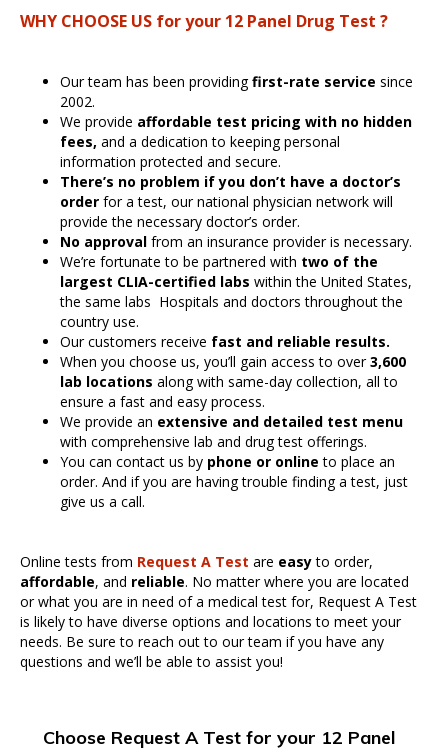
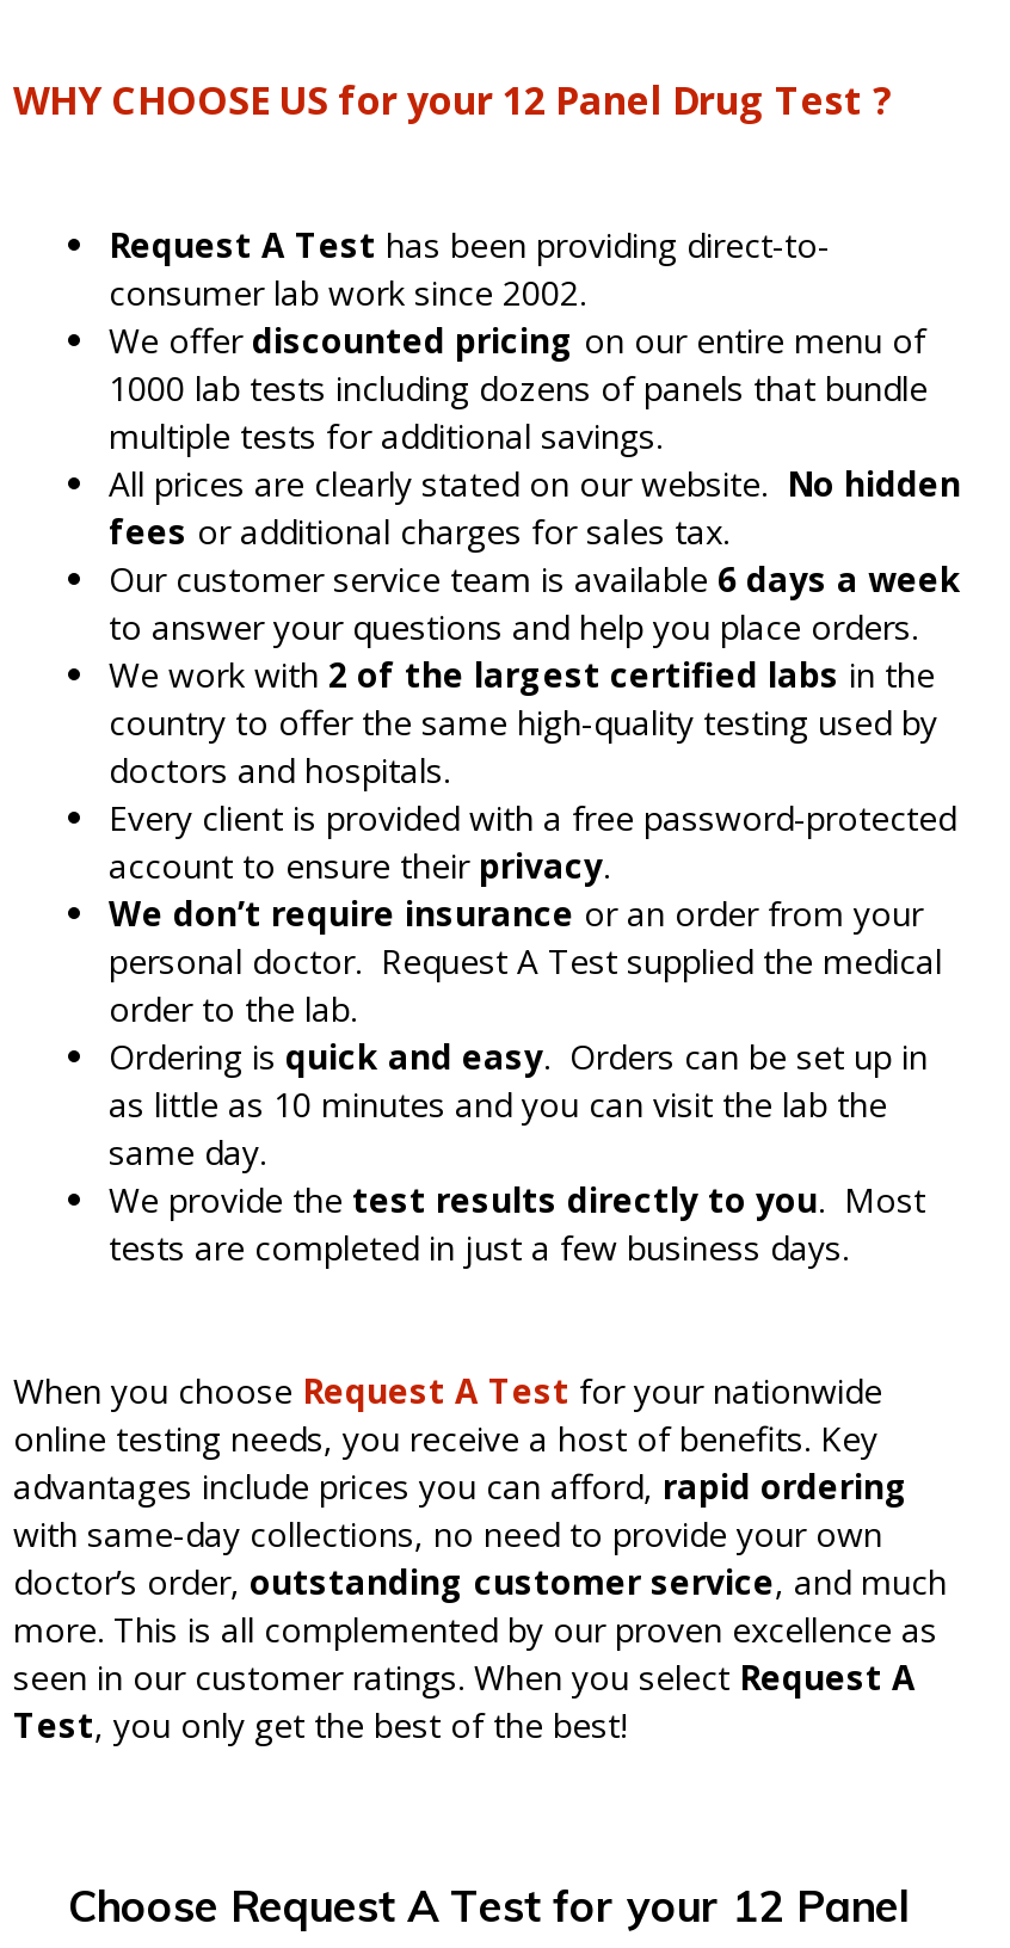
[60,72,413,511] Our team has been providing first-rate service since | 2002. | We provide affordable test pricing with no hidden | fees, and a dedication to keeping personal | information protected and secure. | There’s no problem if you don’t have a doctor’s | order for a test, our national physician network will | provide the necessary doctor’s order. | No approval from an insurance provider is necessary. | We’re fortunate to be partnered with two of the | largest CLIA-certified labs within the United States, | the same labs Hospitals and doctors throughout the | country use. | Our customers receive fast and reliable results. | When you choose us, you’ll gain access to over 3,600 | lab locations along with same-day collection, all to | ensure a fast and easy process. | We provide an extensive and detailed test menu | with comprehensive lab and drug test offerings. | You can contact us by phone or online to place an | order. And if you are having trouble finding a test, just | give us a call. -> [109,222,961,1270] Request A Test has been providing direct-to- | consumer lab work since 2002. | We offer discounted pricing on our entire menu of | 1000 lab tests including dozens of panels that bundle | multiple tests for additional savings. | All prices are clearly stated on our website. No hidden | fees or additional charges for sales tax. | Our customer service team is available 6 days a week | to answer your questions and help you place orders. | We work with 2 of the largest certified labs in the | country to offer the same high-quality testing used by | doctors and hospitals. | Every client is provided with a free password-protected | account to ensure their privacy. | We don’t require insurance or an order from your | personal doctor. Request A Test supplied the medical | order to the lab. | Ordering is quick and easy. Orders can be set up in | as little as 10 minutes and you can visit the lab the | same day. | We provide the test results directly to you. Most | tests are completed in just a few business days.
[20,552,417,671] Online tests from Request A Test are easy to order, | affordable, and reliable. No matter where you are located | or what you are in need of a medical test for, Request A Test | is likely to have diverse options and locations to meet your | needs. Be sure to reach out to our team if you have any | questions and we’ll be able to assist you! -> [13,1368,947,1747] When you choose Request A Test for your nationwide | online testing needs, you receive a host of benefits. Key | advantages include prices you can afford, rapid ordering | with same-day collections, no need to provide your own | doctor’s order, outstanding customer service, and much | more. This is all complemented by our proven excellence as | seen in our customer ratings. When you select Request A | Test, you only get the best of the best!

